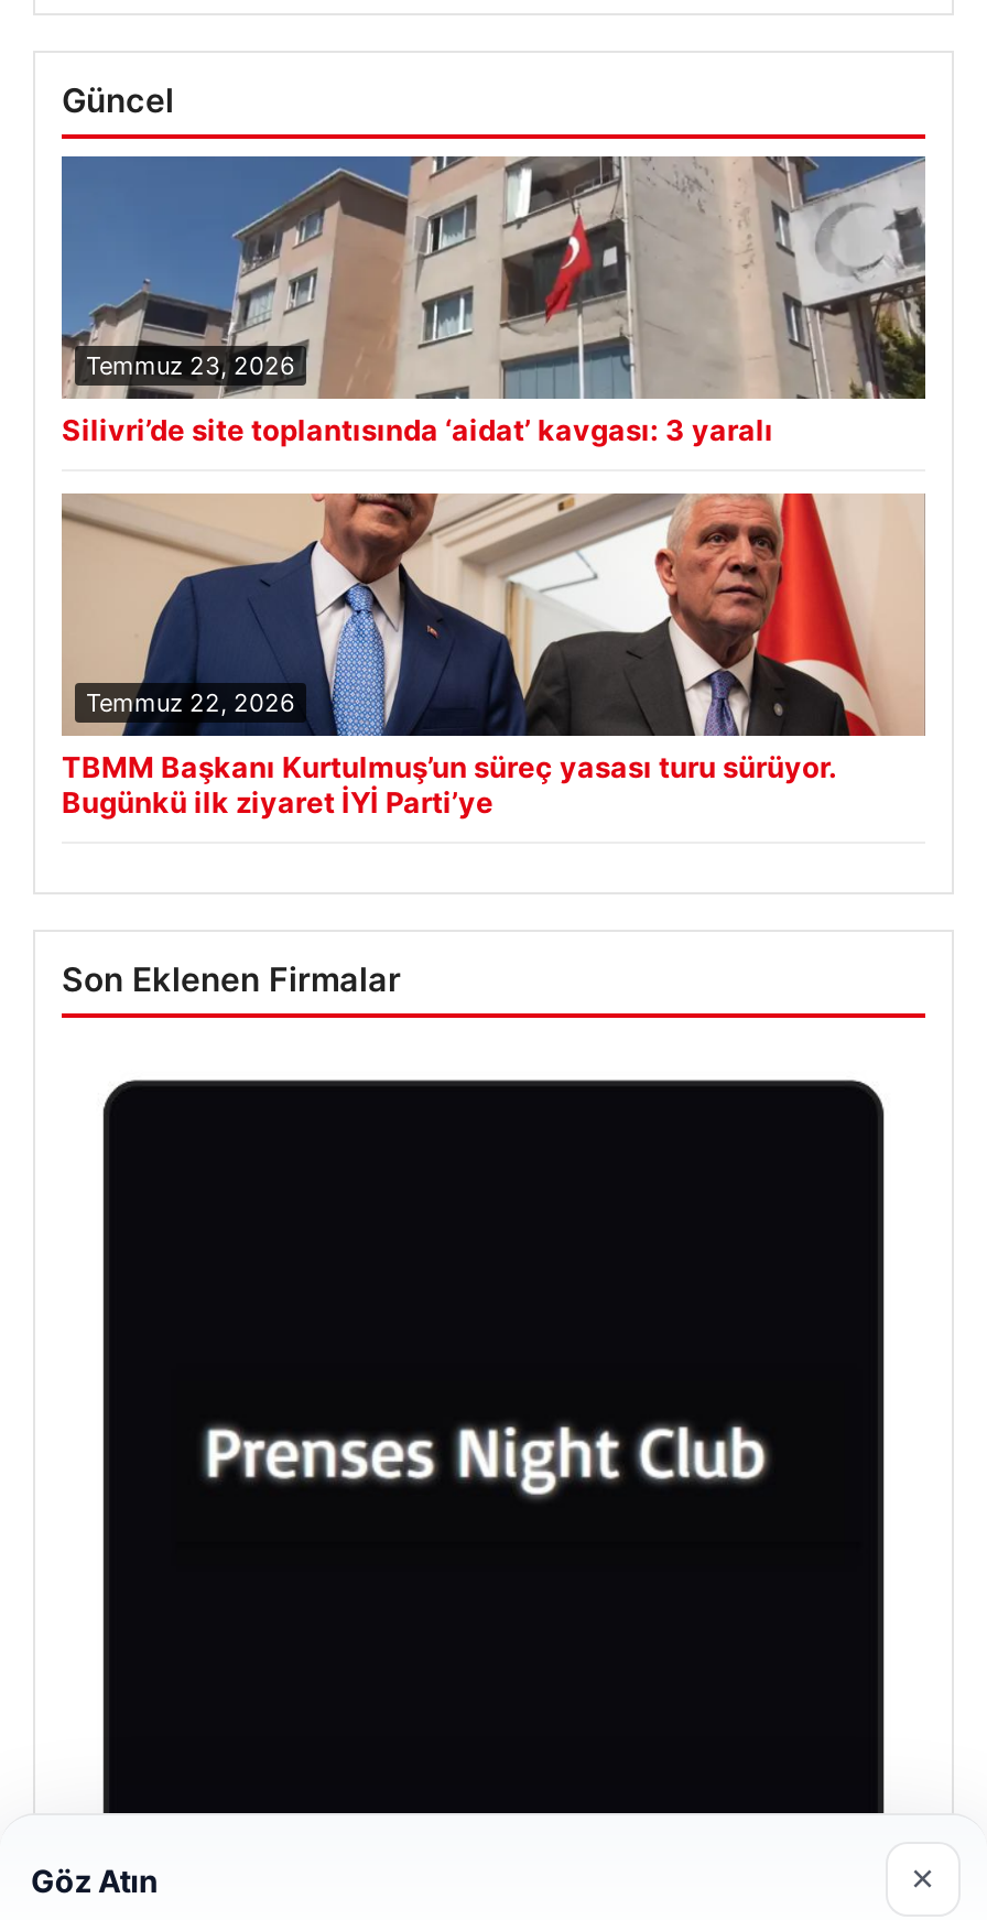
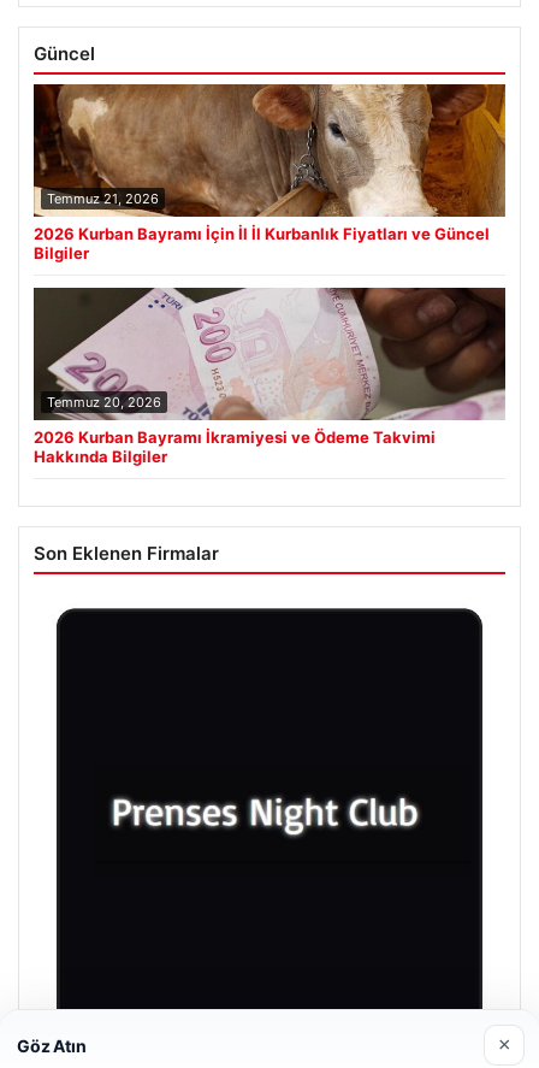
[59,154,928,381] [image] | Temmuz 23, 2026 -> [32,83,507,214] [image] | Temmuz 21, 2026
[62,412,773,447] Silivri’de site toplantısında ‘aidat’ kavgası: 3 yaralı -> [34,224,490,262] 2026 Kurban Bayramı İçin İl İl Kurbanlık Fiyatları ve Güncel | Bilgiler
[62,491,925,736] [image] | Temmuz 22, 2026 -> [34,287,507,420] [image] | Temmuz 20, 2026
[62,749,837,819] TBMM Başkanı Kurtulmuş’un süreç yasası turu sürüyor. | Bugünkü ilk ziyaret İYİ Parti’ye -> [34,427,436,466] 2026 Kurban Bayramı İkramiyesi ve Ödeme Takvimi | Hakkında Bilgiler

